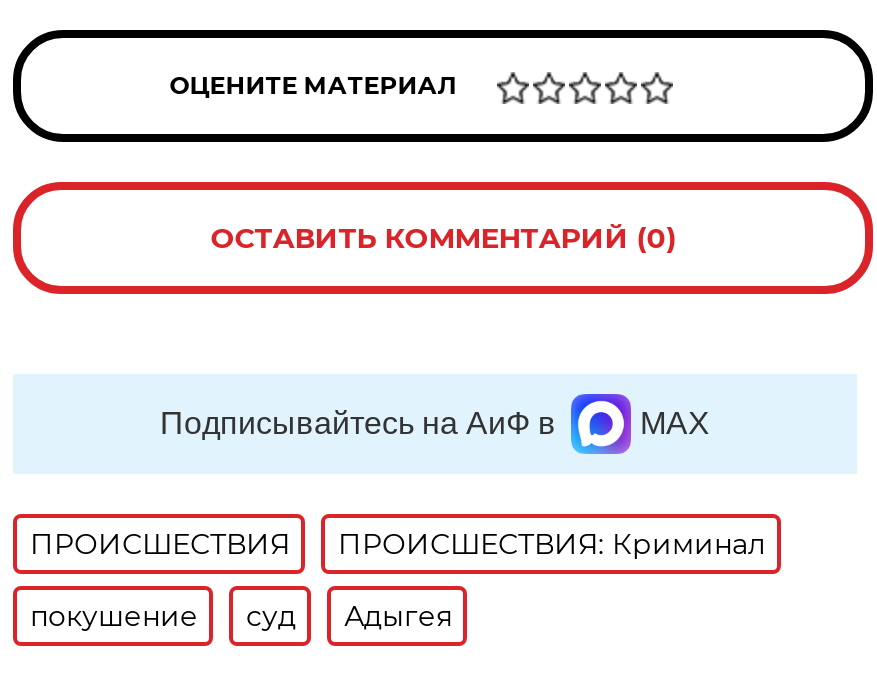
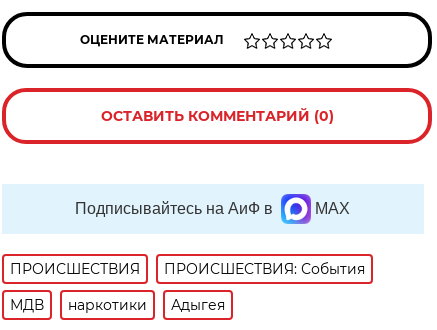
[338,526,766,562] ПРОИСШЕСТВИЯ: Криминал -> [164,260,365,278] ПРОИСШЕСТВИЯ: События
[30,598,296,634] покушение | суд -> [10,296,147,314] МДВ | наркотики

